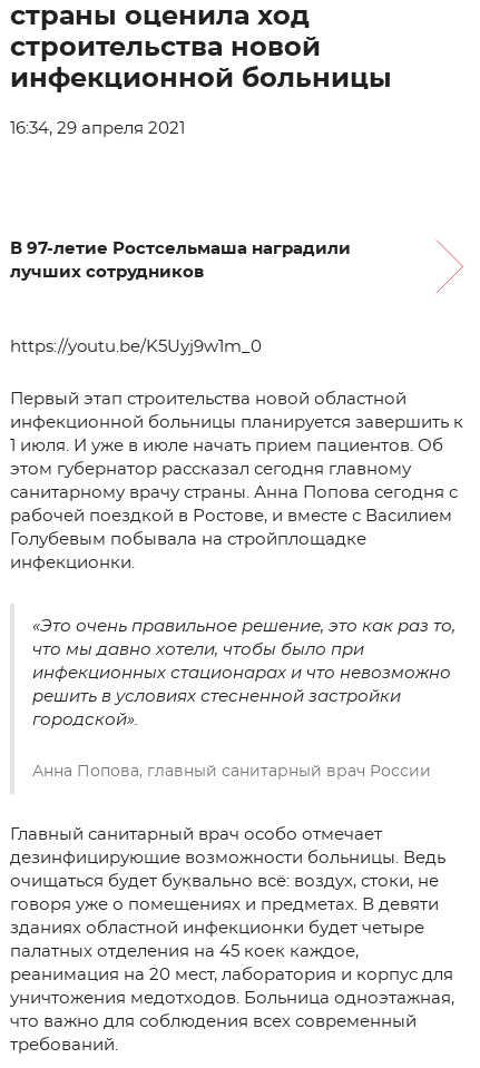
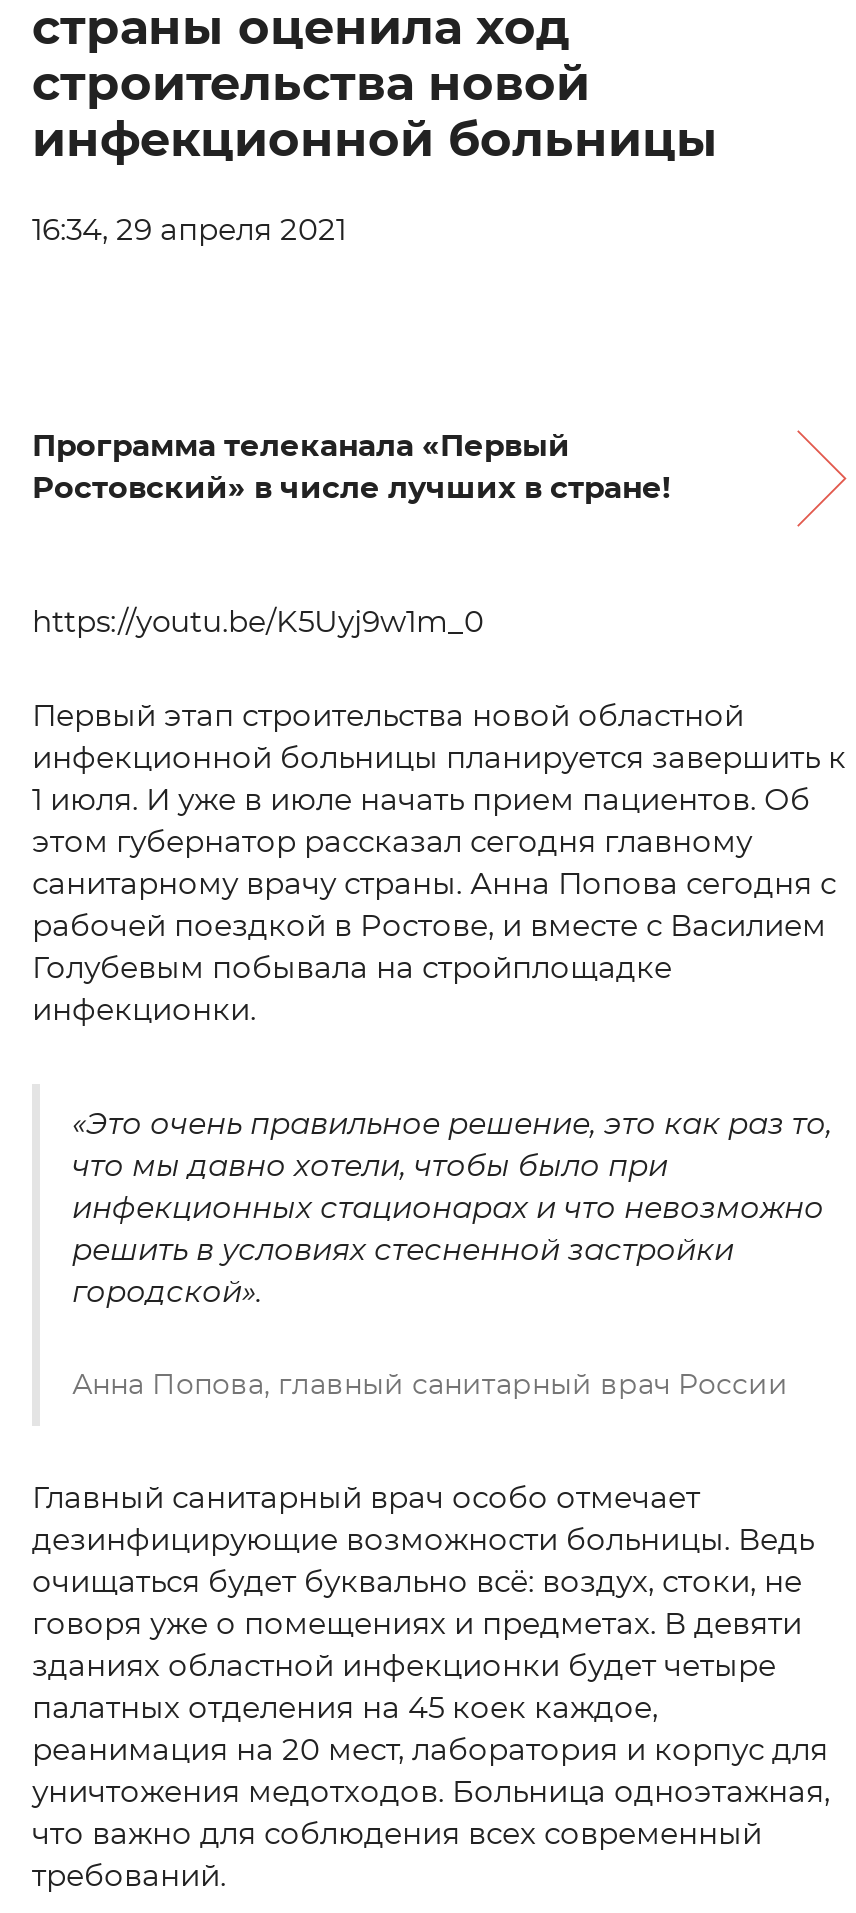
[10,241,351,281] В 97-летие Ростсельмаша наградили | лучших сотрудников -> [32,432,670,504] Программа телеканала «Первый | Ростовский» в числе лучших в стране!

